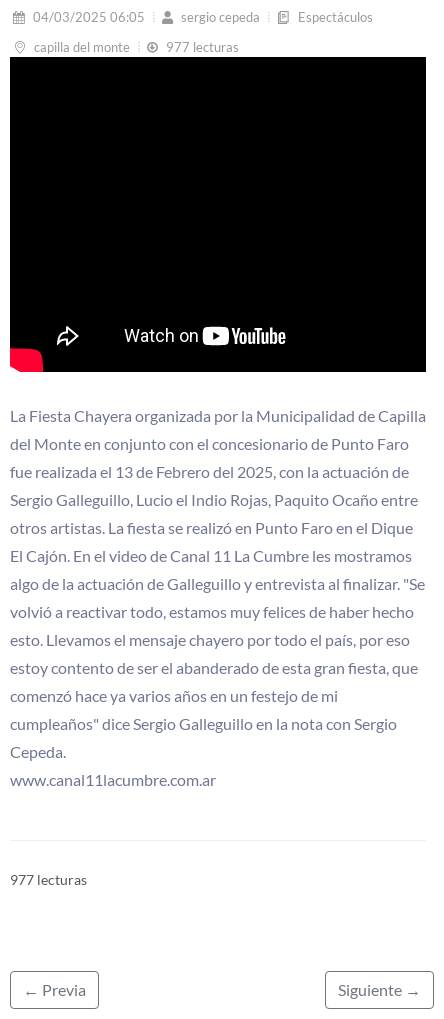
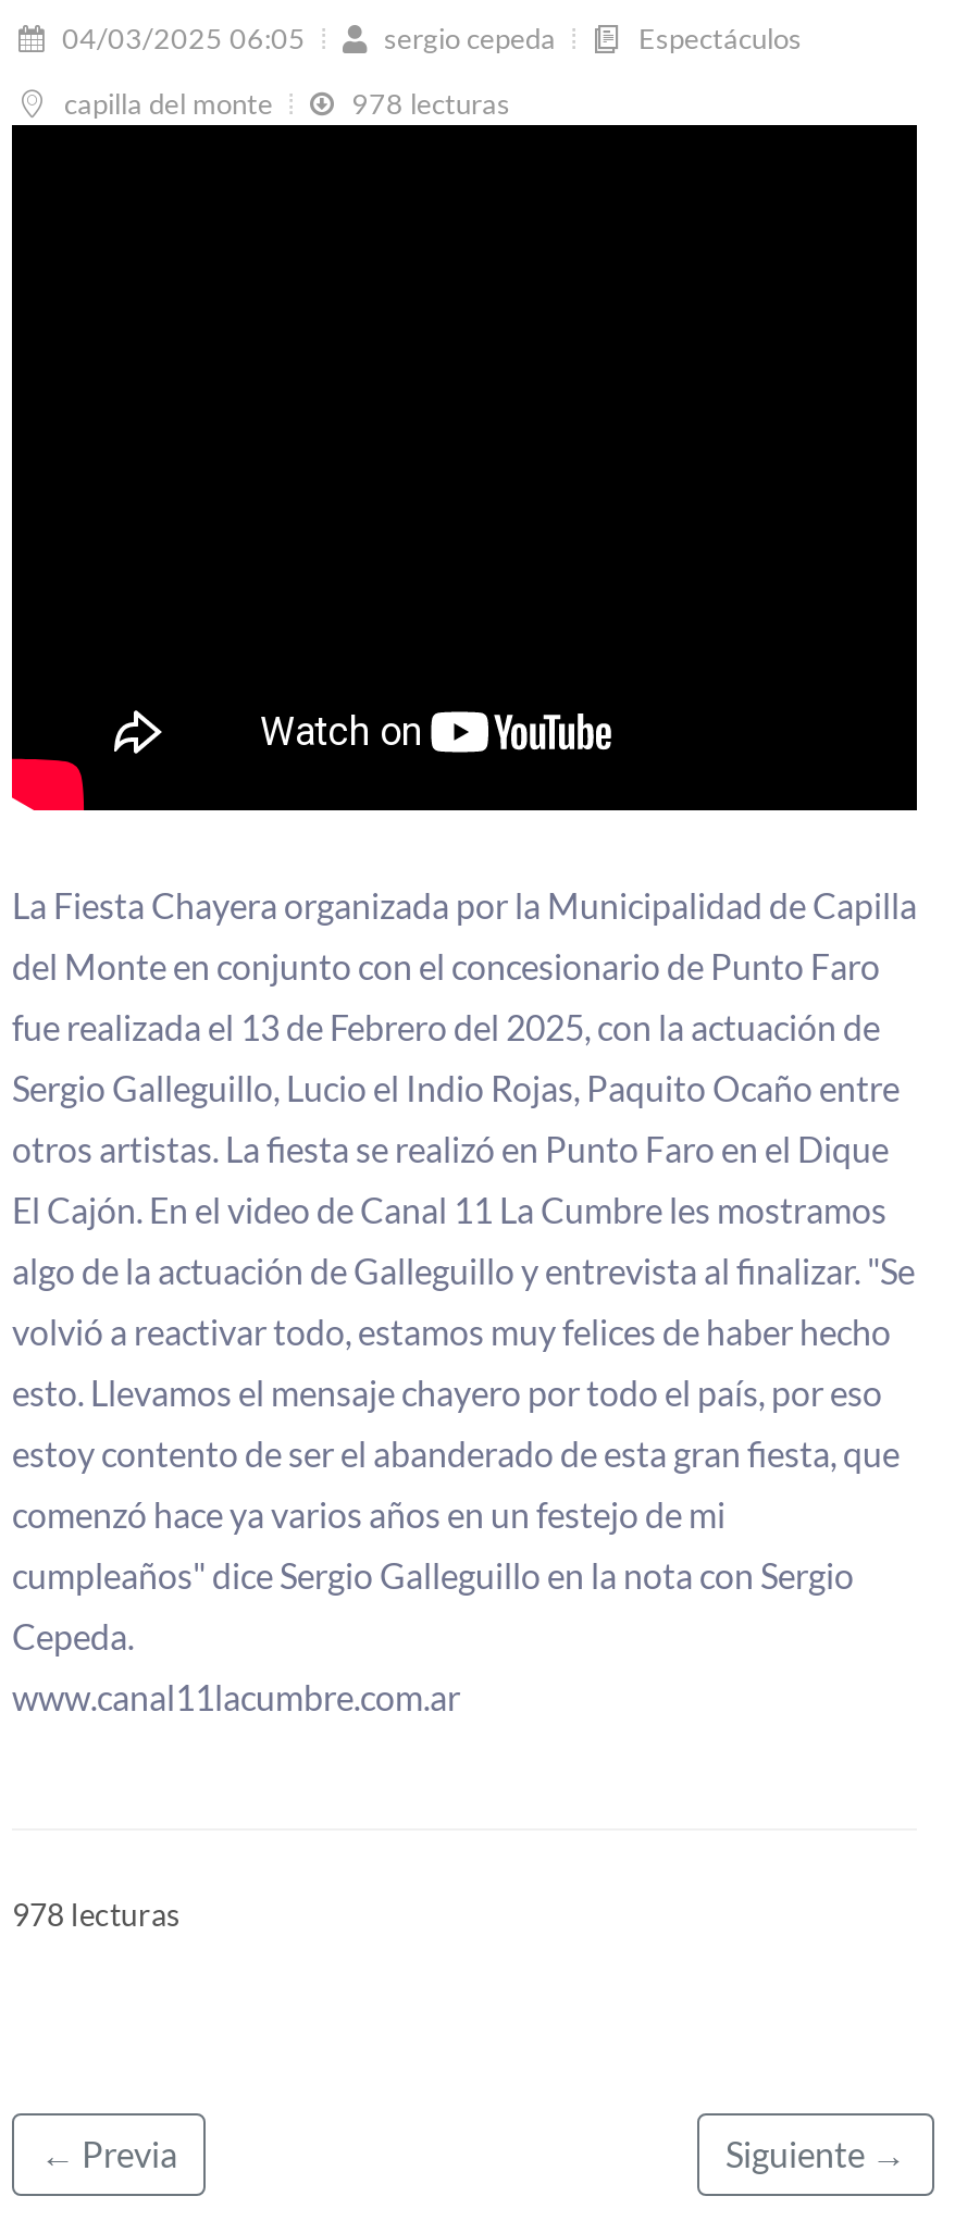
[163,39,239,55] 977 lecturas -> [345,85,510,120] 978 lecturas
[10,871,87,888] 977 lecturas -> [12,1895,179,1932] 978 lecturas

